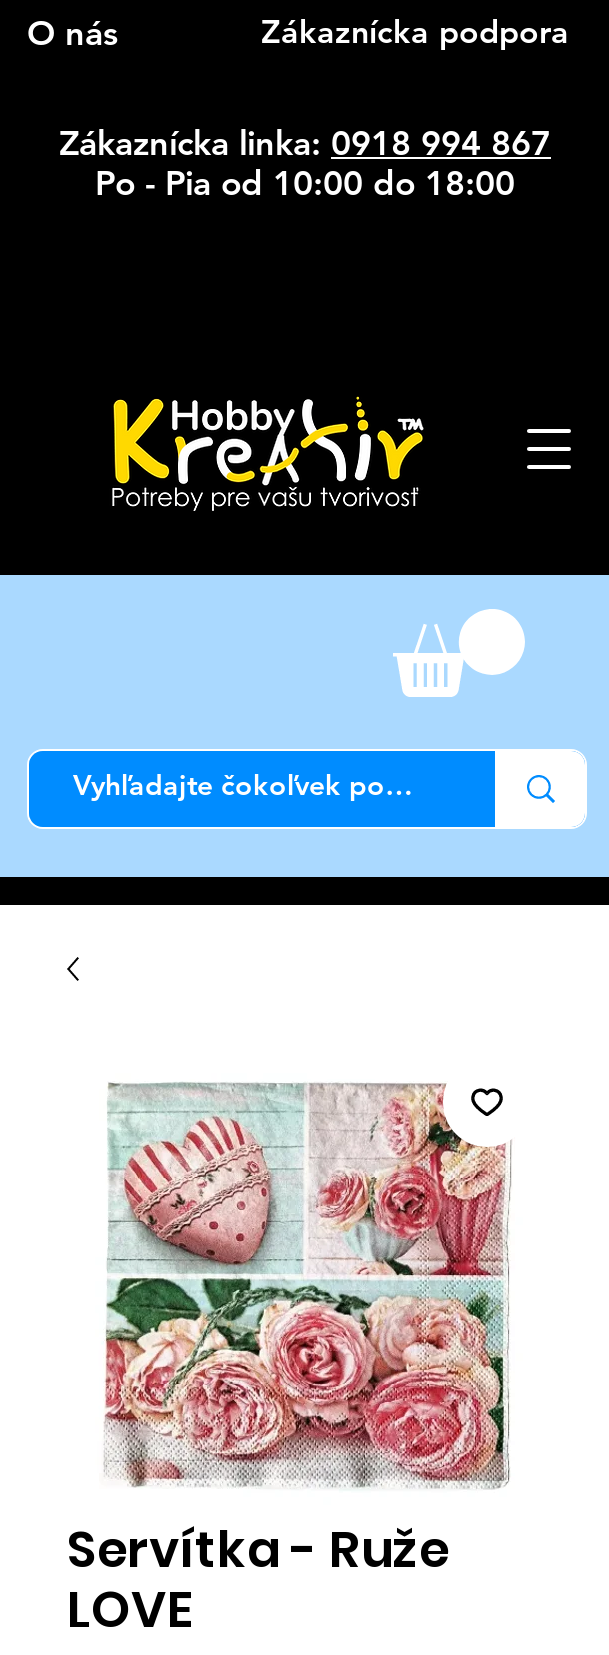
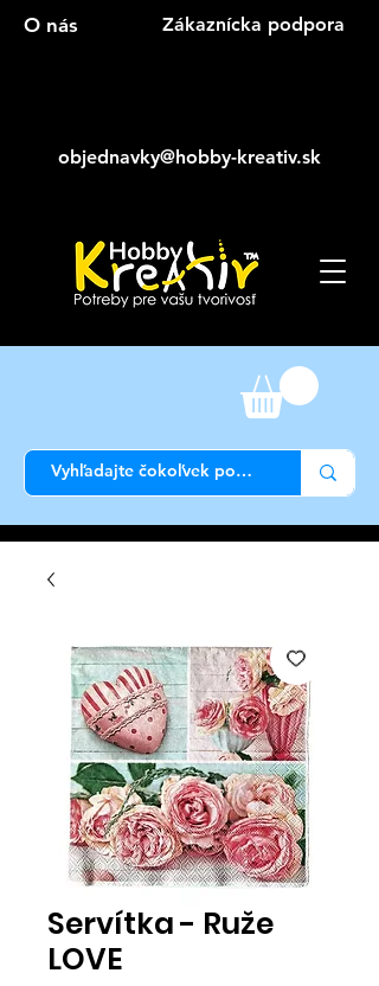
[59,123,551,203] Zákaznícka linka: 0918 994 867 | Po - Pia od 10:00 do 18:00 -> [58,146,321,168] objednavky@hobby-kreativ.sk

